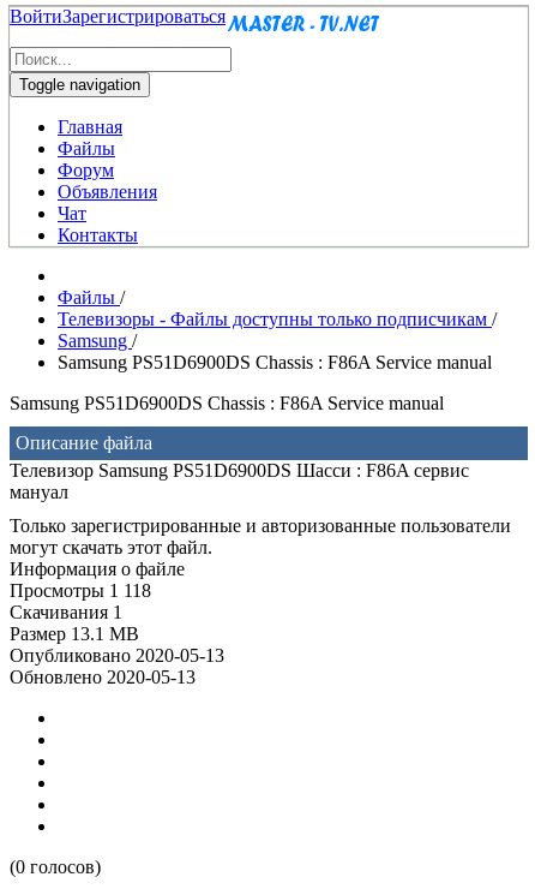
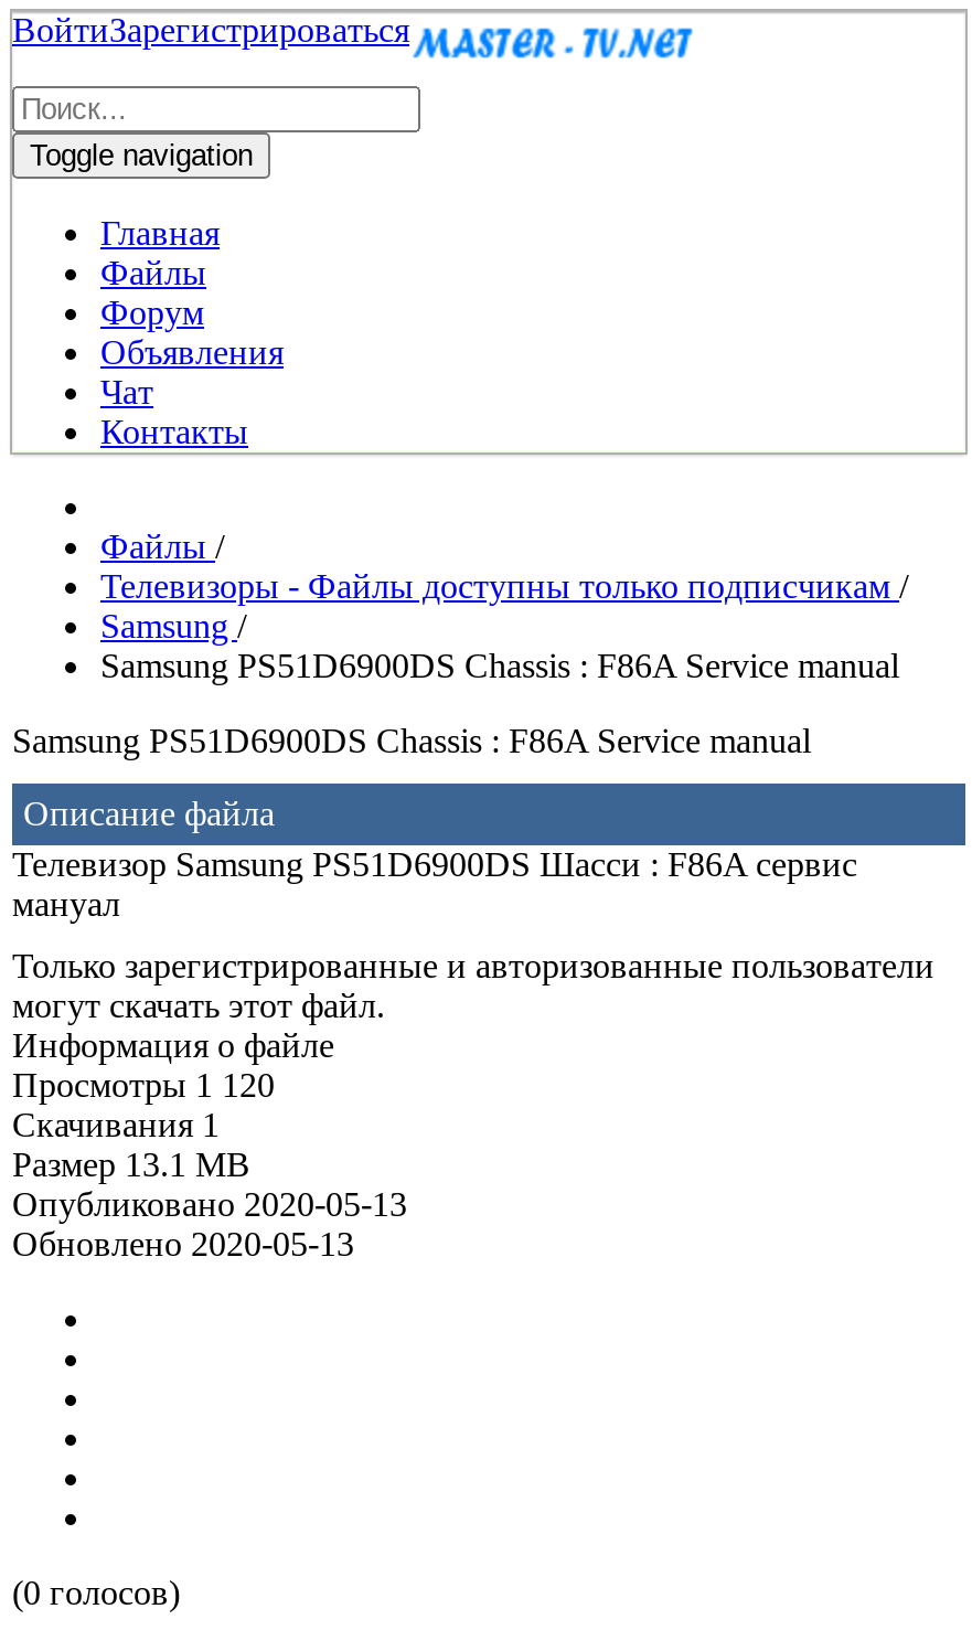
[10,580,151,601] Просмотры 1 118 -> [12,1066,275,1104] Просмотры 1 120

